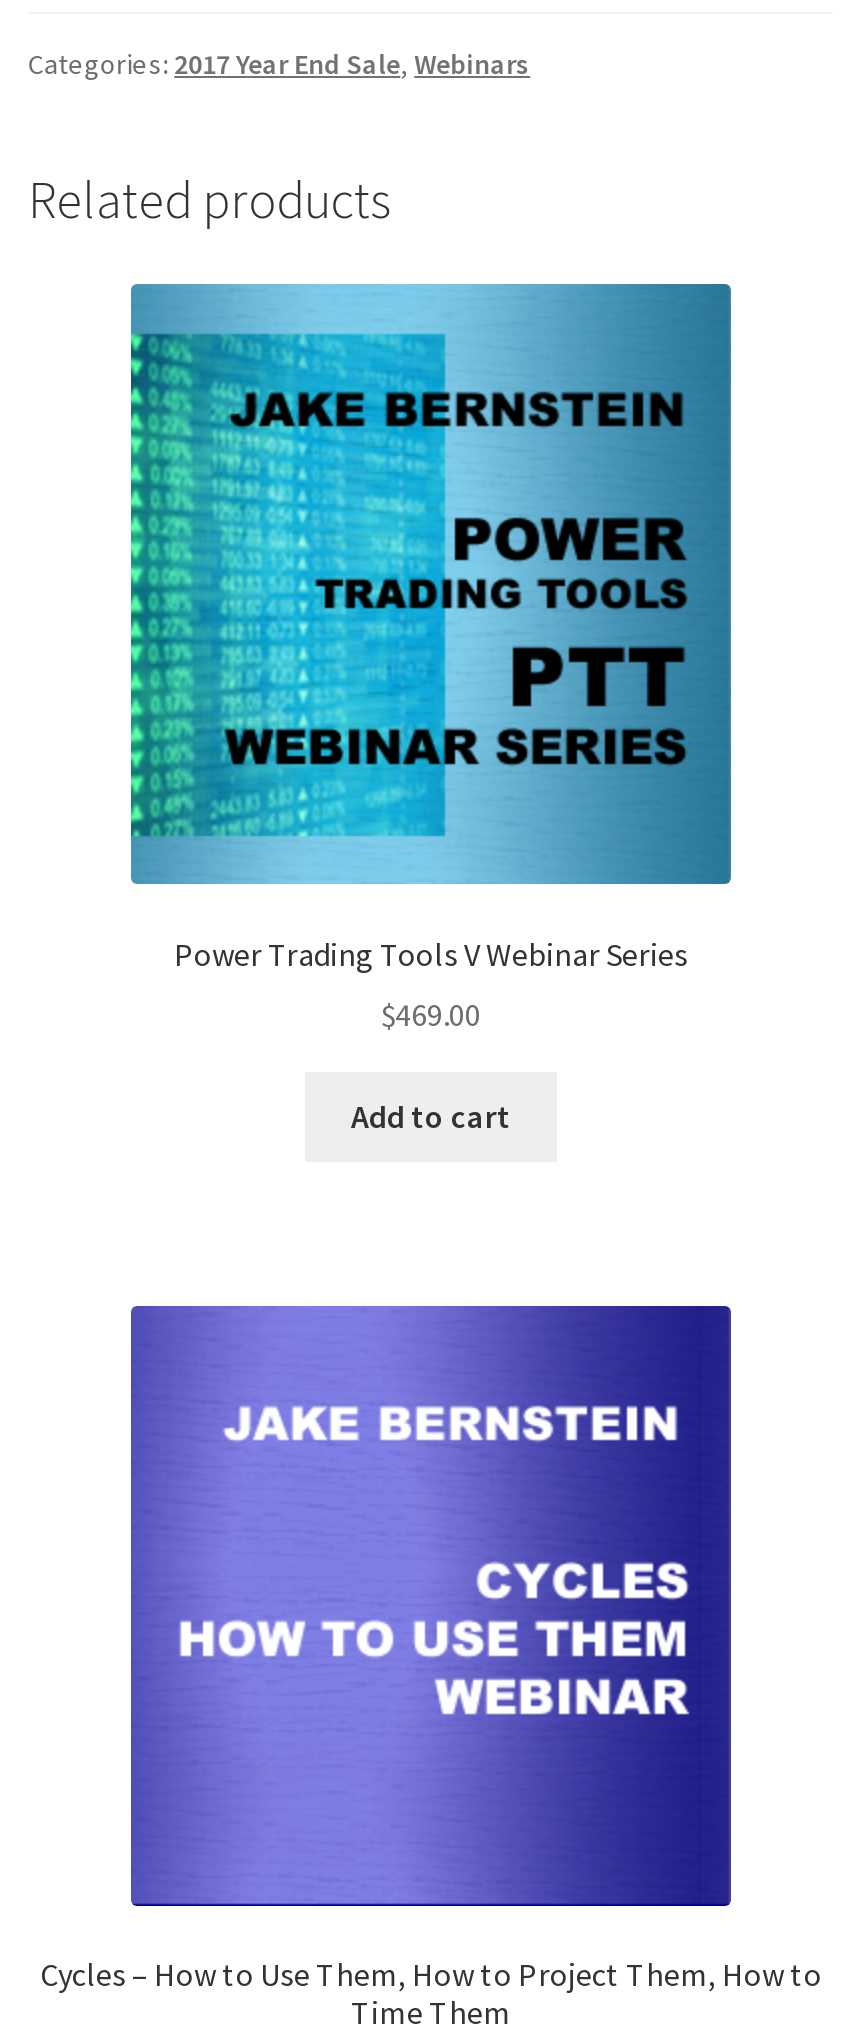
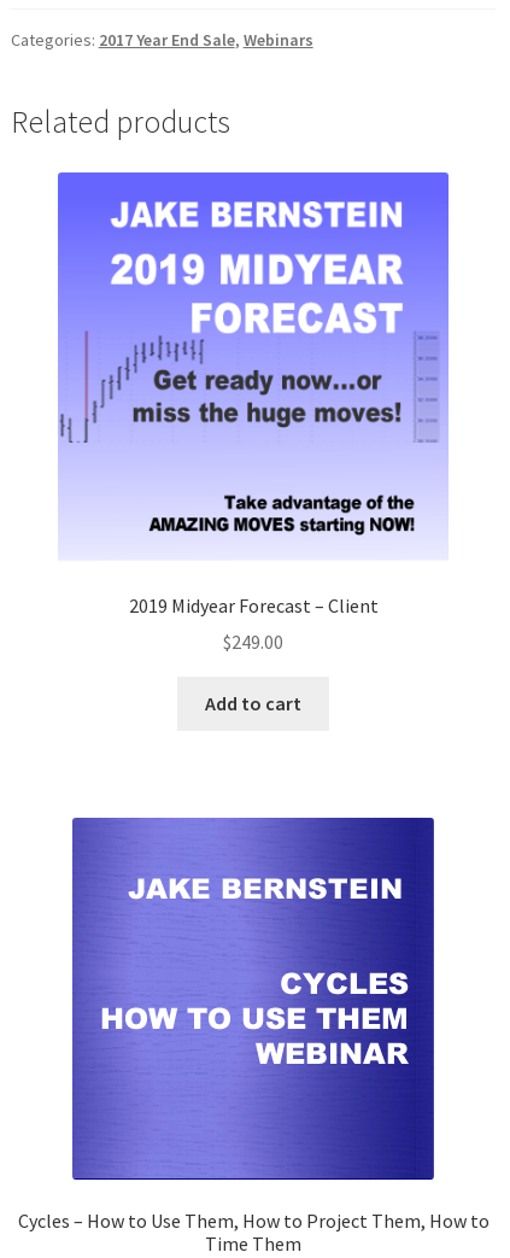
[107,282,755,973] [image] | Power Trading Tools V Webinar Series -> [57,171,450,617] [image] | 2019 Midyear Forecast – Client
[381,995,481,1035] $469.00 -> [223,630,283,654] $249.00

